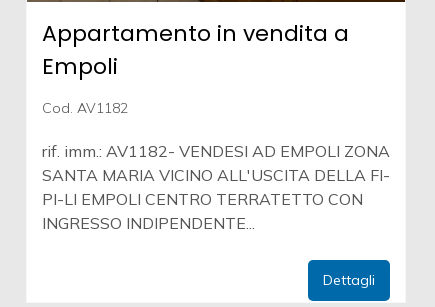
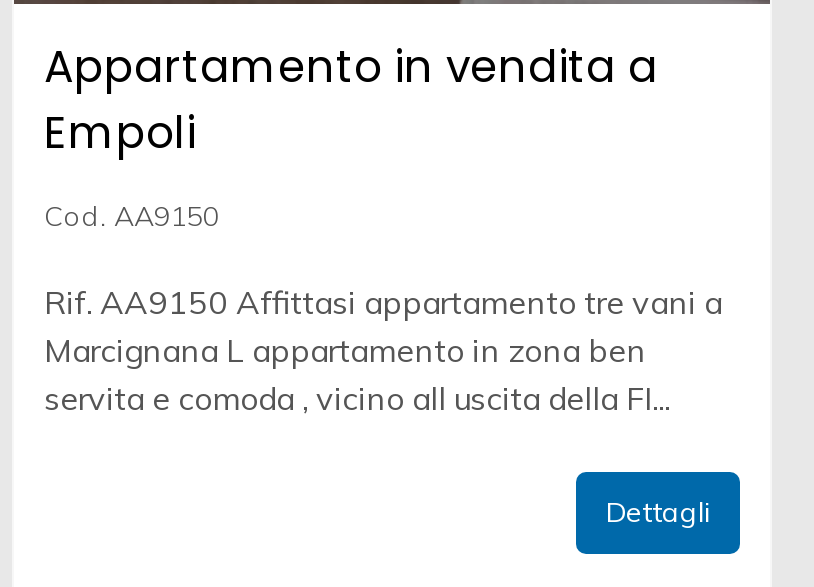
[42,99,128,117] Cod. AV1182 -> [44,198,218,234] Cod. AA9150
[42,141,390,233] rif. imm.: AV1182- VENDESI AD EMPOLI ZONA | SANTA MARIA VICINO ALL'USCITA DELLA FI- | PI-LI EMPOLI CENTRO TERRATETTO CON | INGRESSO INDIPENDENTE... -> [44,282,722,418] Rif. AA9150 Affittasi appartamento tre vani a | Marcignana L appartamento in zona ben | servita e comoda , vicino all uscita della FI...

